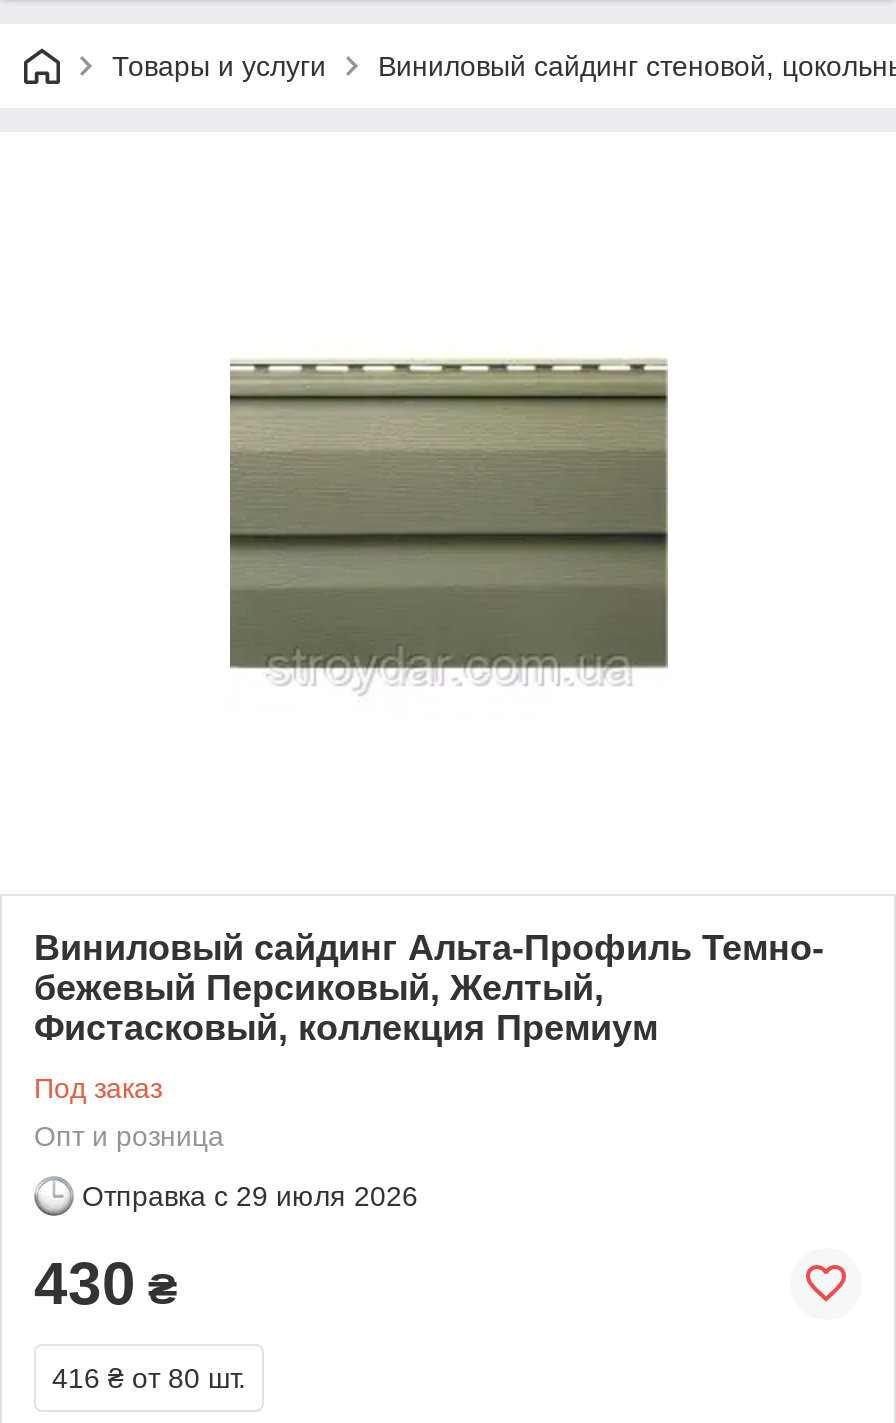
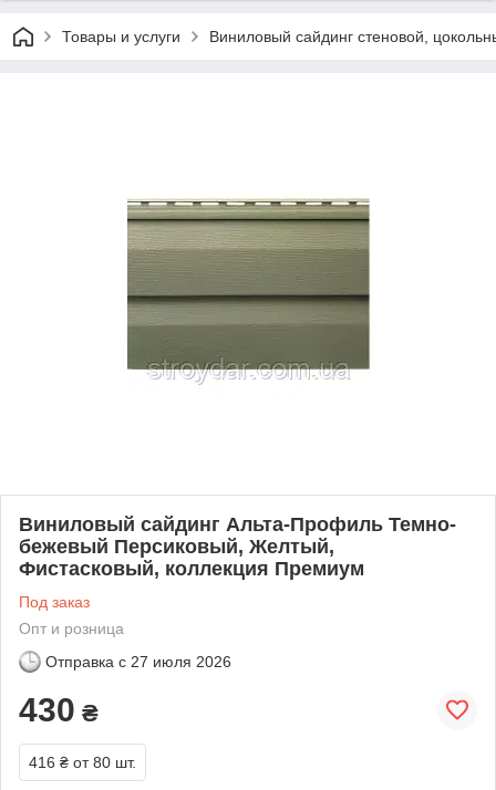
[82,1180,418,1212] Отправка с 29 июля 2026 -> [45,653,231,670] Отправка с 27 июля 2026

